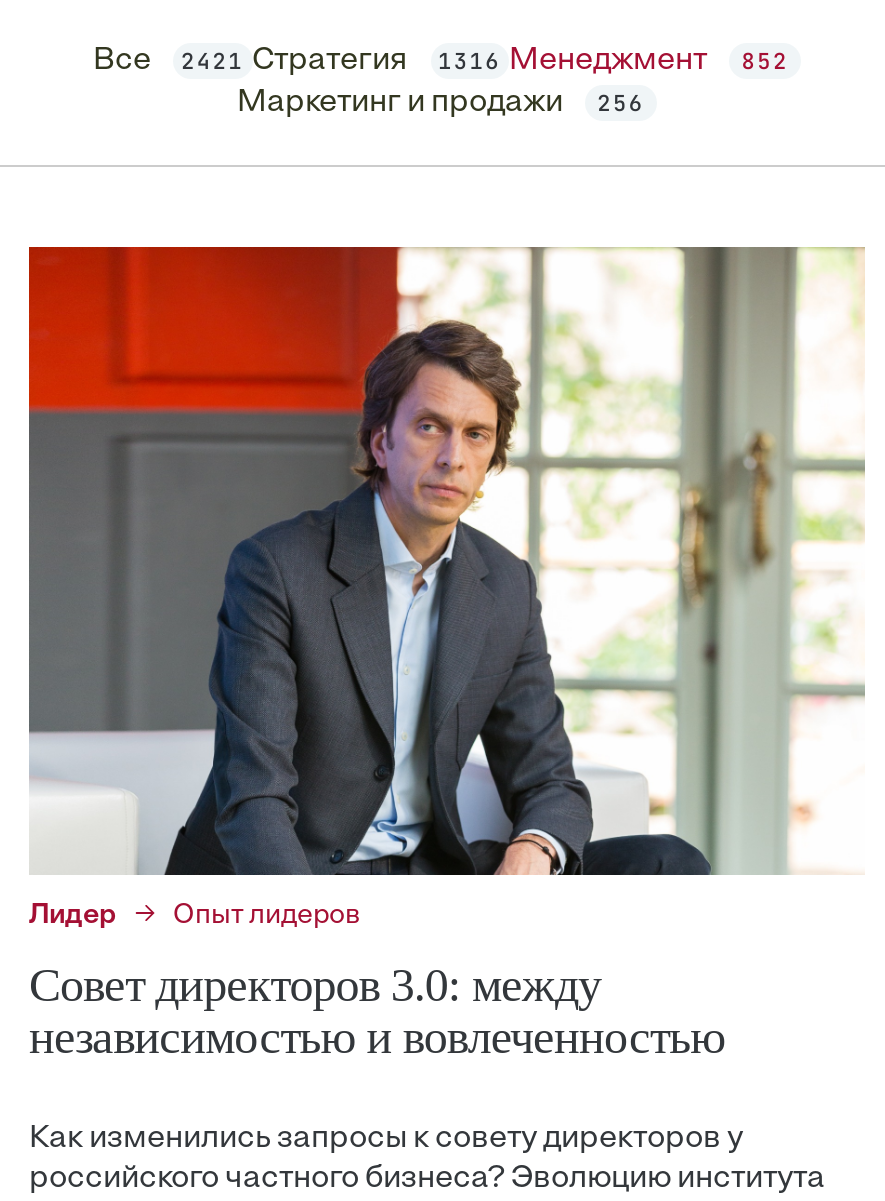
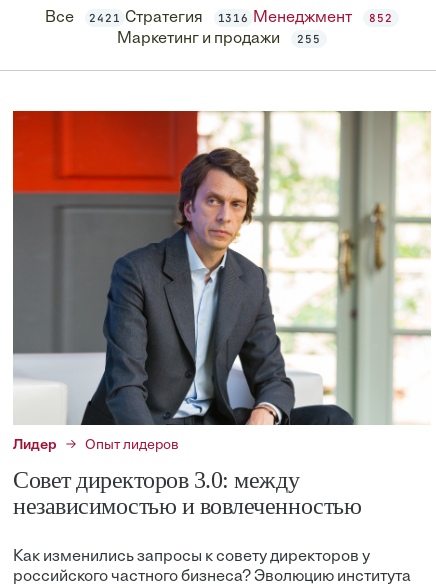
[237,88,645,120] Маркетинг и продажи 256 -> [117,31,321,47] Маркетинг и продажи 255

